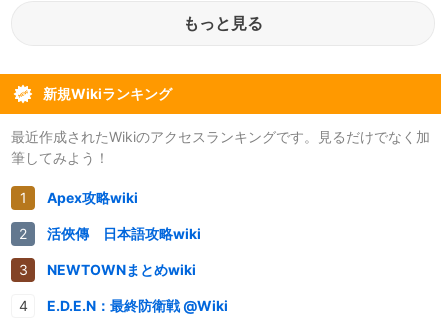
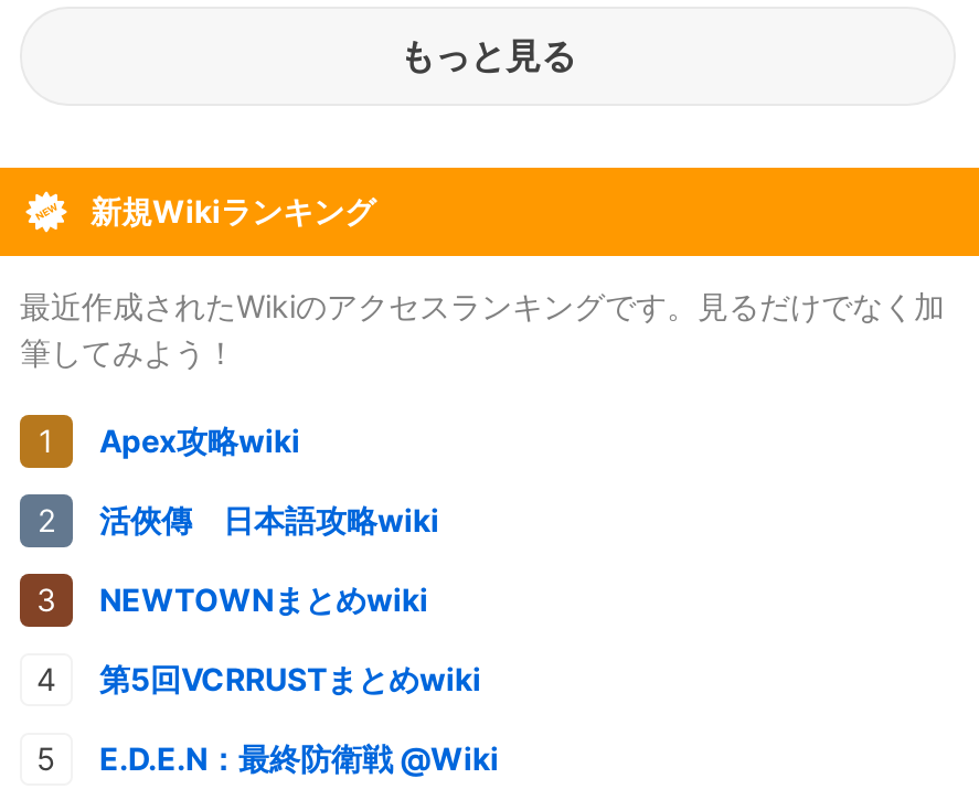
none -> [99,659,481,697] 第5回VCRRUSTまとめwiki

